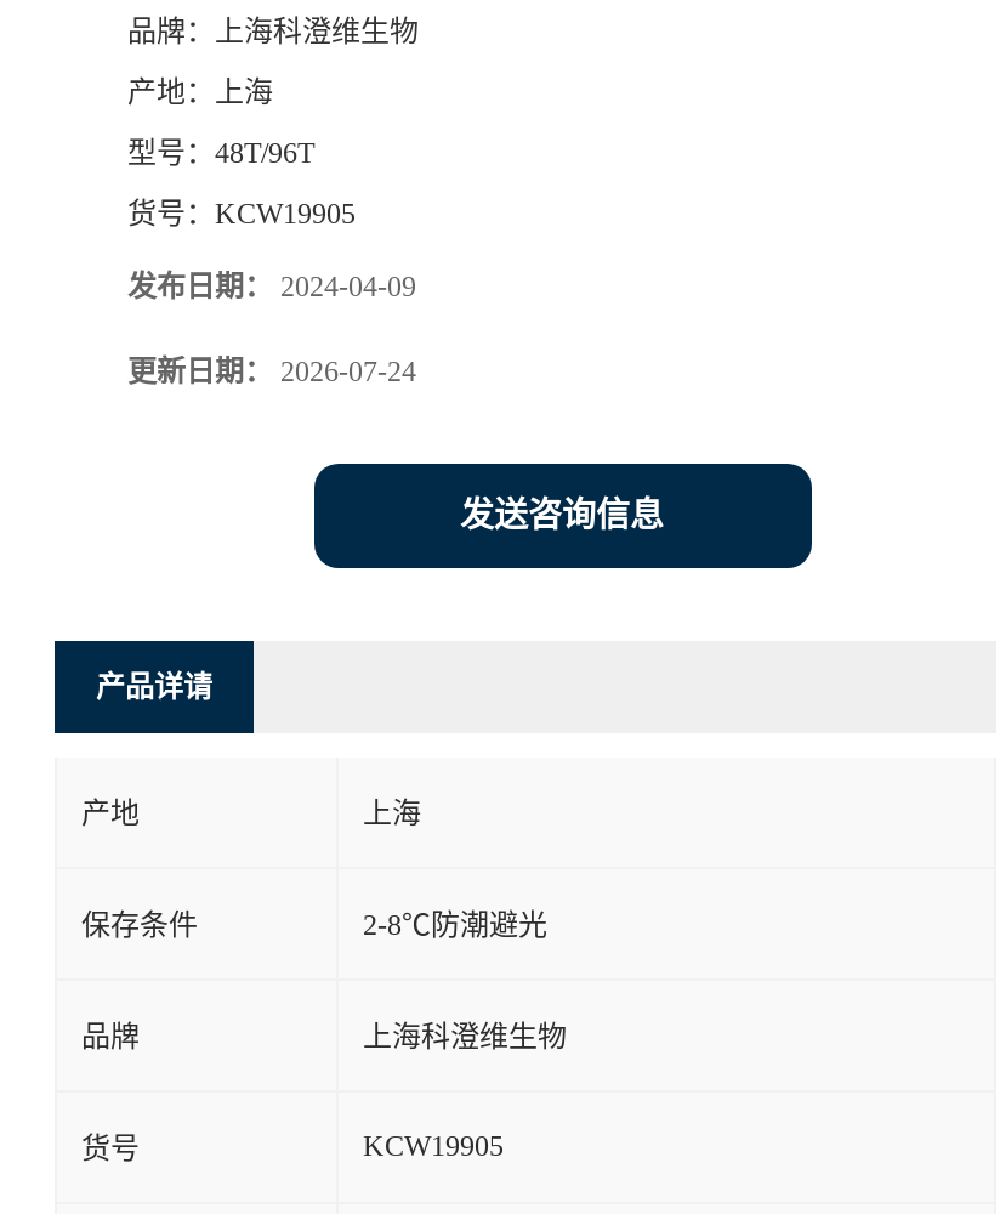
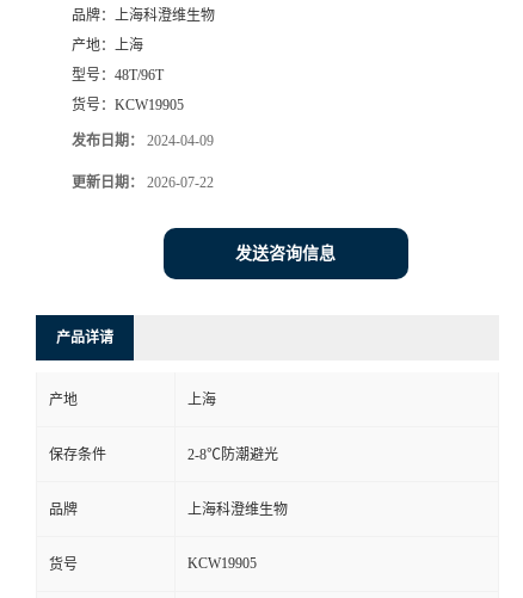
[127,354,416,388] 更新日期：2026-07-24 -> [72,174,214,191] 更新日期：2026-07-22

